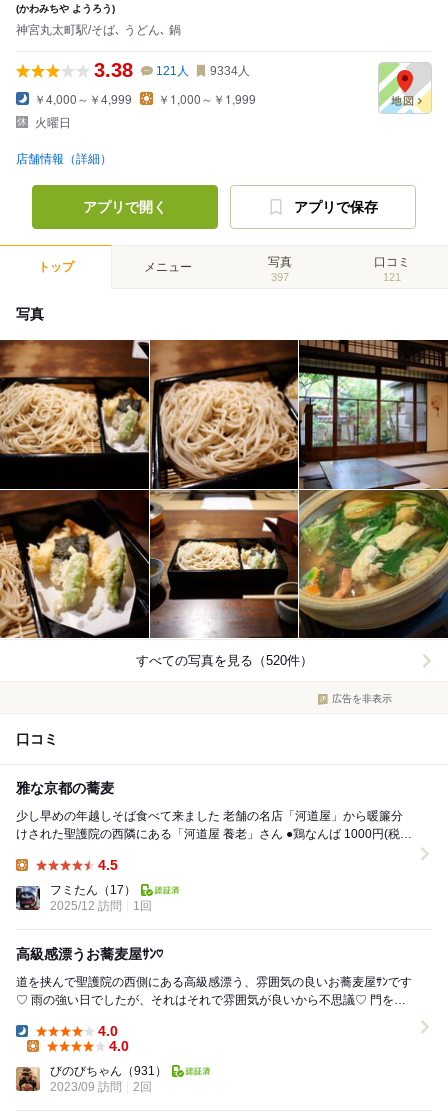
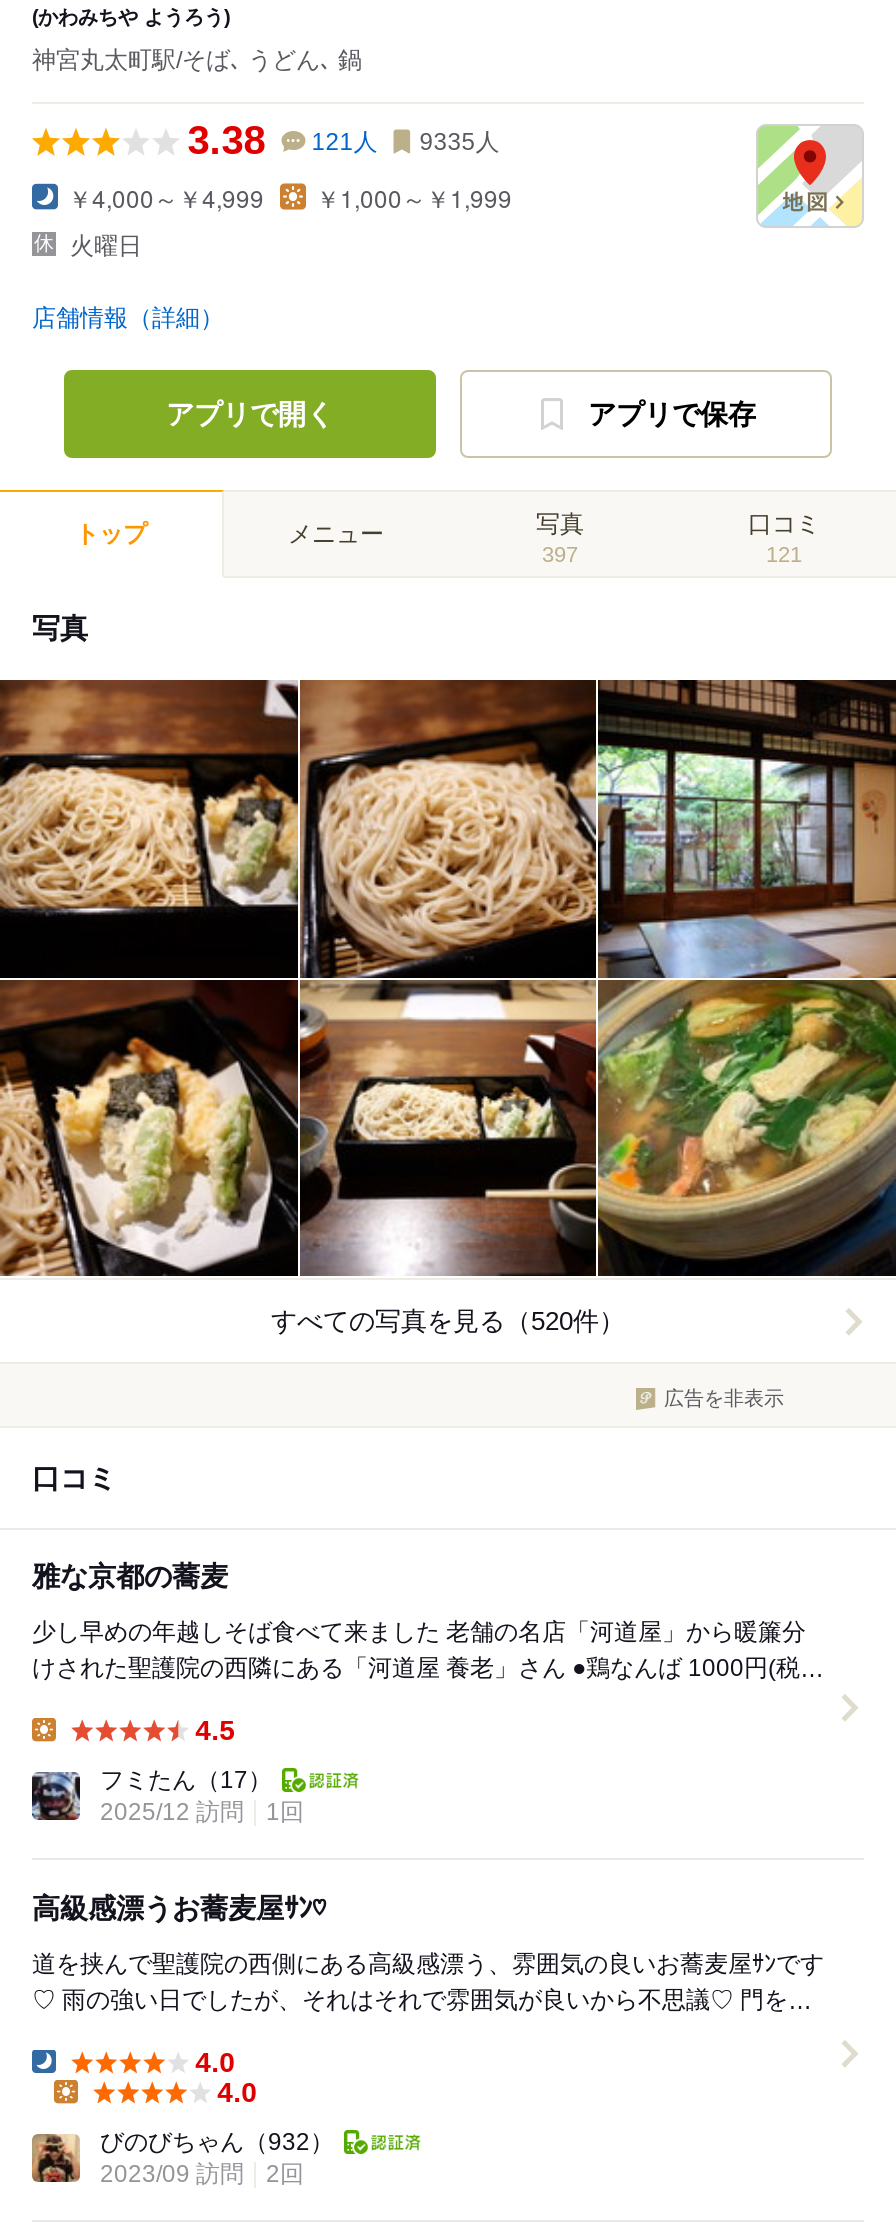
[94,59,250,81] 3.38 121人 9334人 -> [188,118,500,162] 3.38 121人 9335人
[50,1064,167,1078] びのびちゃん（931） -> [100,2129,334,2157] びのびちゃん（932）

